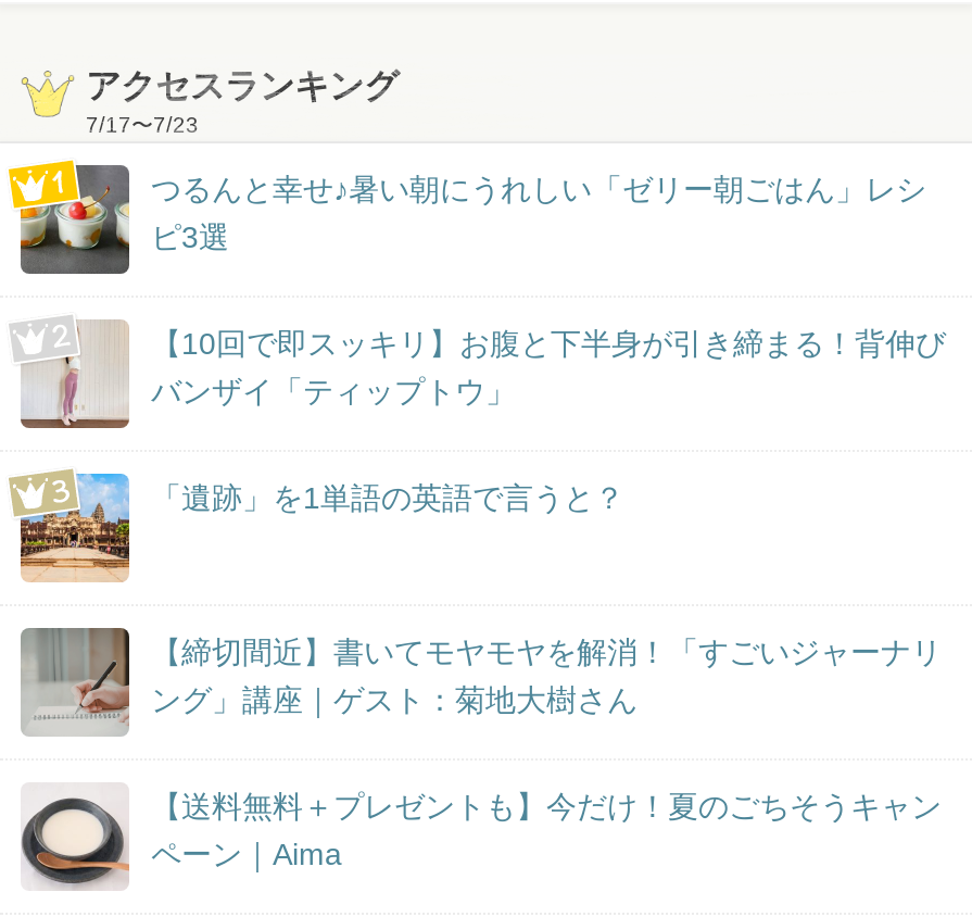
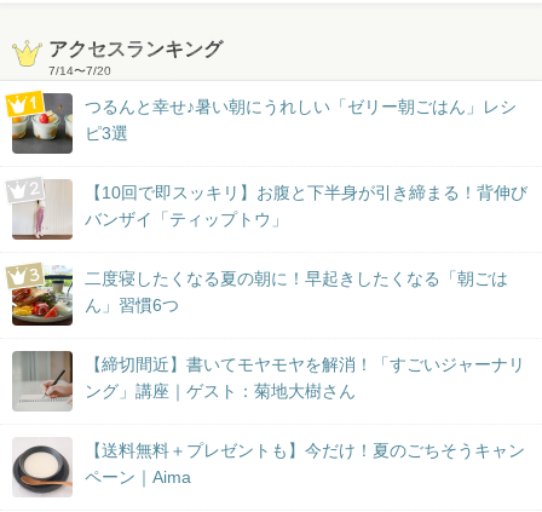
[86,113,199,137] 7/17〜7/23 -> [48,64,111,77] 7/14〜7/20
[18,472,624,582] [image] | 「遺跡」を1単語の英語で言うと？ -> [11,265,508,327] [image] | 二度寝したくなる夏の朝に！早起きしたくなる「朝ごは | ん」習慣6つ

